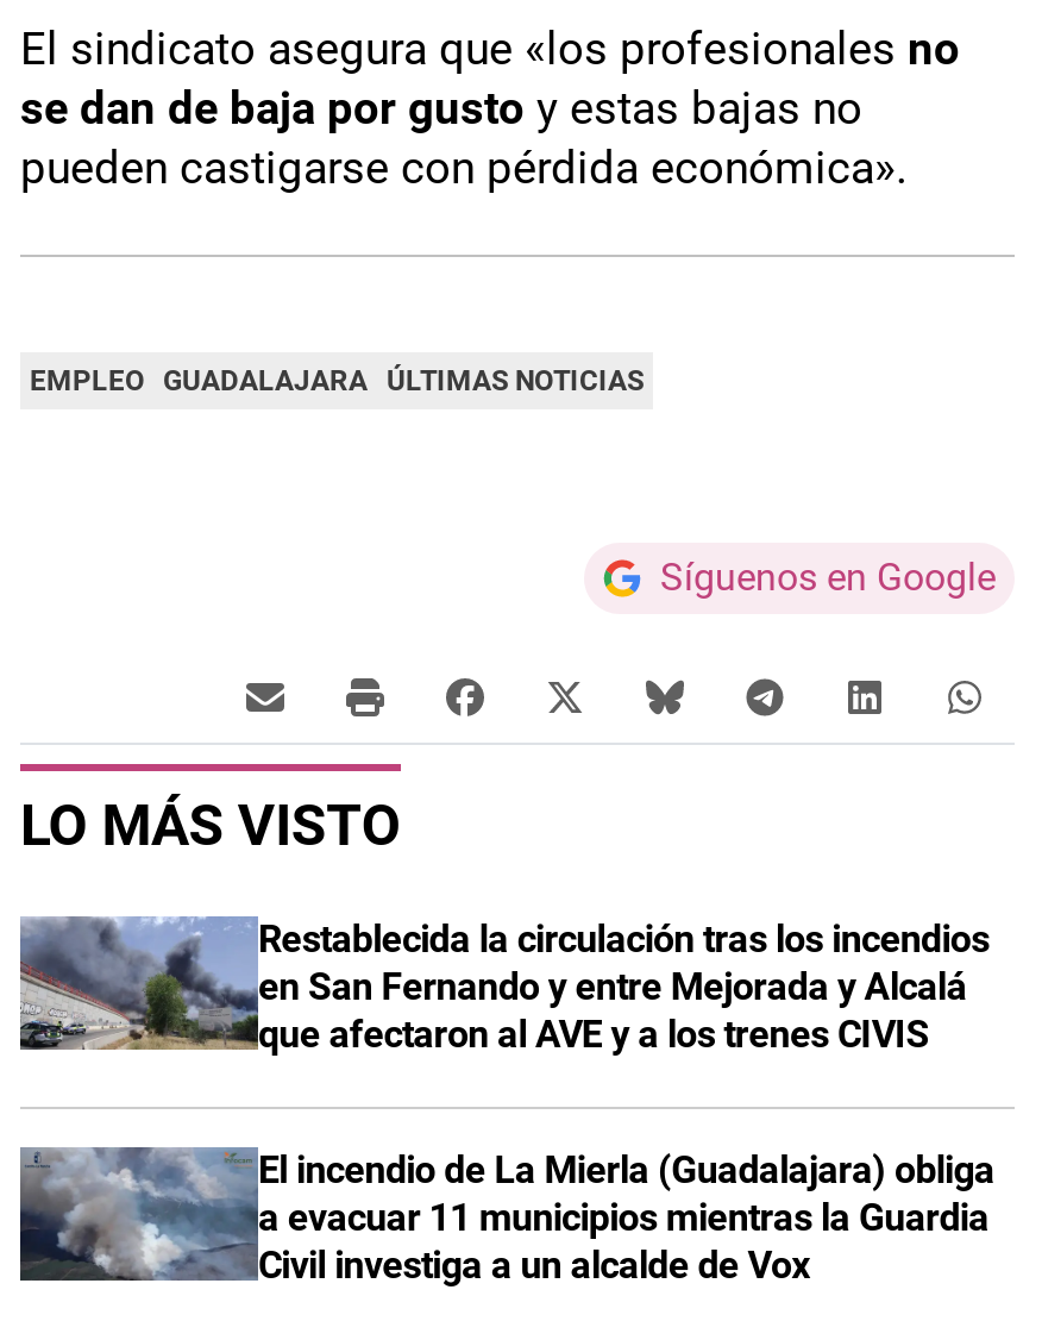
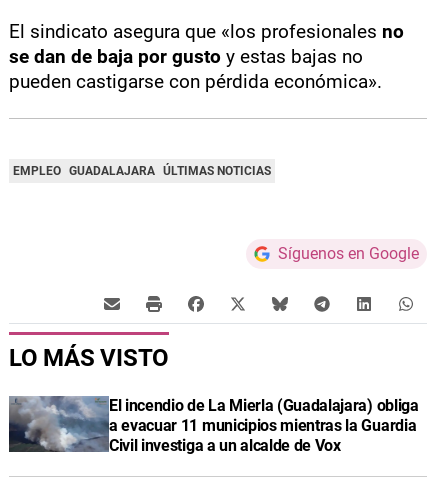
[18,916,989,1056] [image] | Restablecida la circulación tras los incendios | en San Fernando y entre Mejorada y Alcalá | que afectaron al AVE y a los trenes CIVIS -> none

